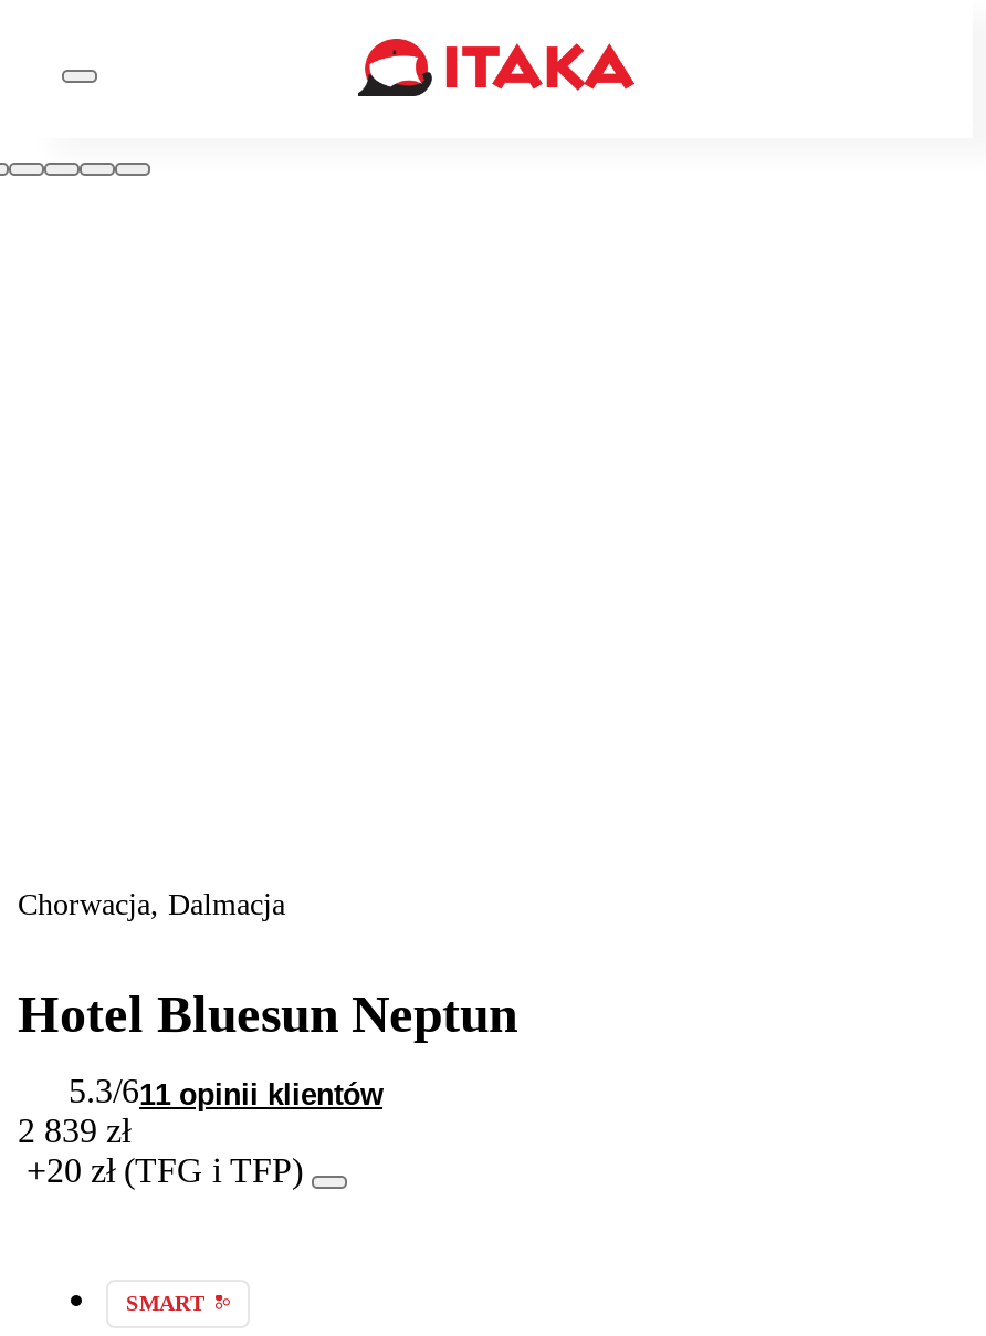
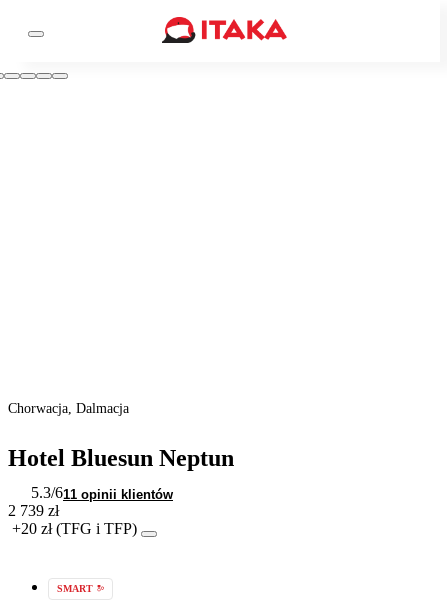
[18,1110,130,1148] 2 839 zł -> [8,501,59,518] 2 739 zł

